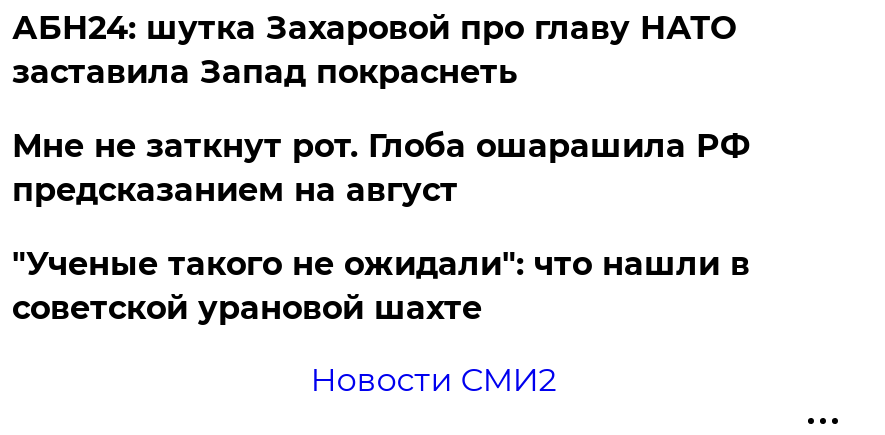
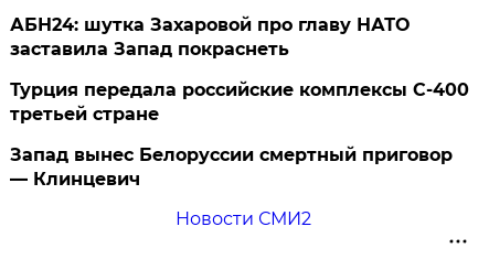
[12,127,750,209] Мне не заткнут рот. Глоба ошарашила РФ | предсказанием на август -> [10,79,470,125] Турция передала российские комплексы С-400 | третьей стране
[12,245,750,327] "Ученые такого не ожидали": что нашли в | советской урановой шахте -> [10,144,453,190] Запад вынес Белоруссии смертный приговор | — Клинцевич

